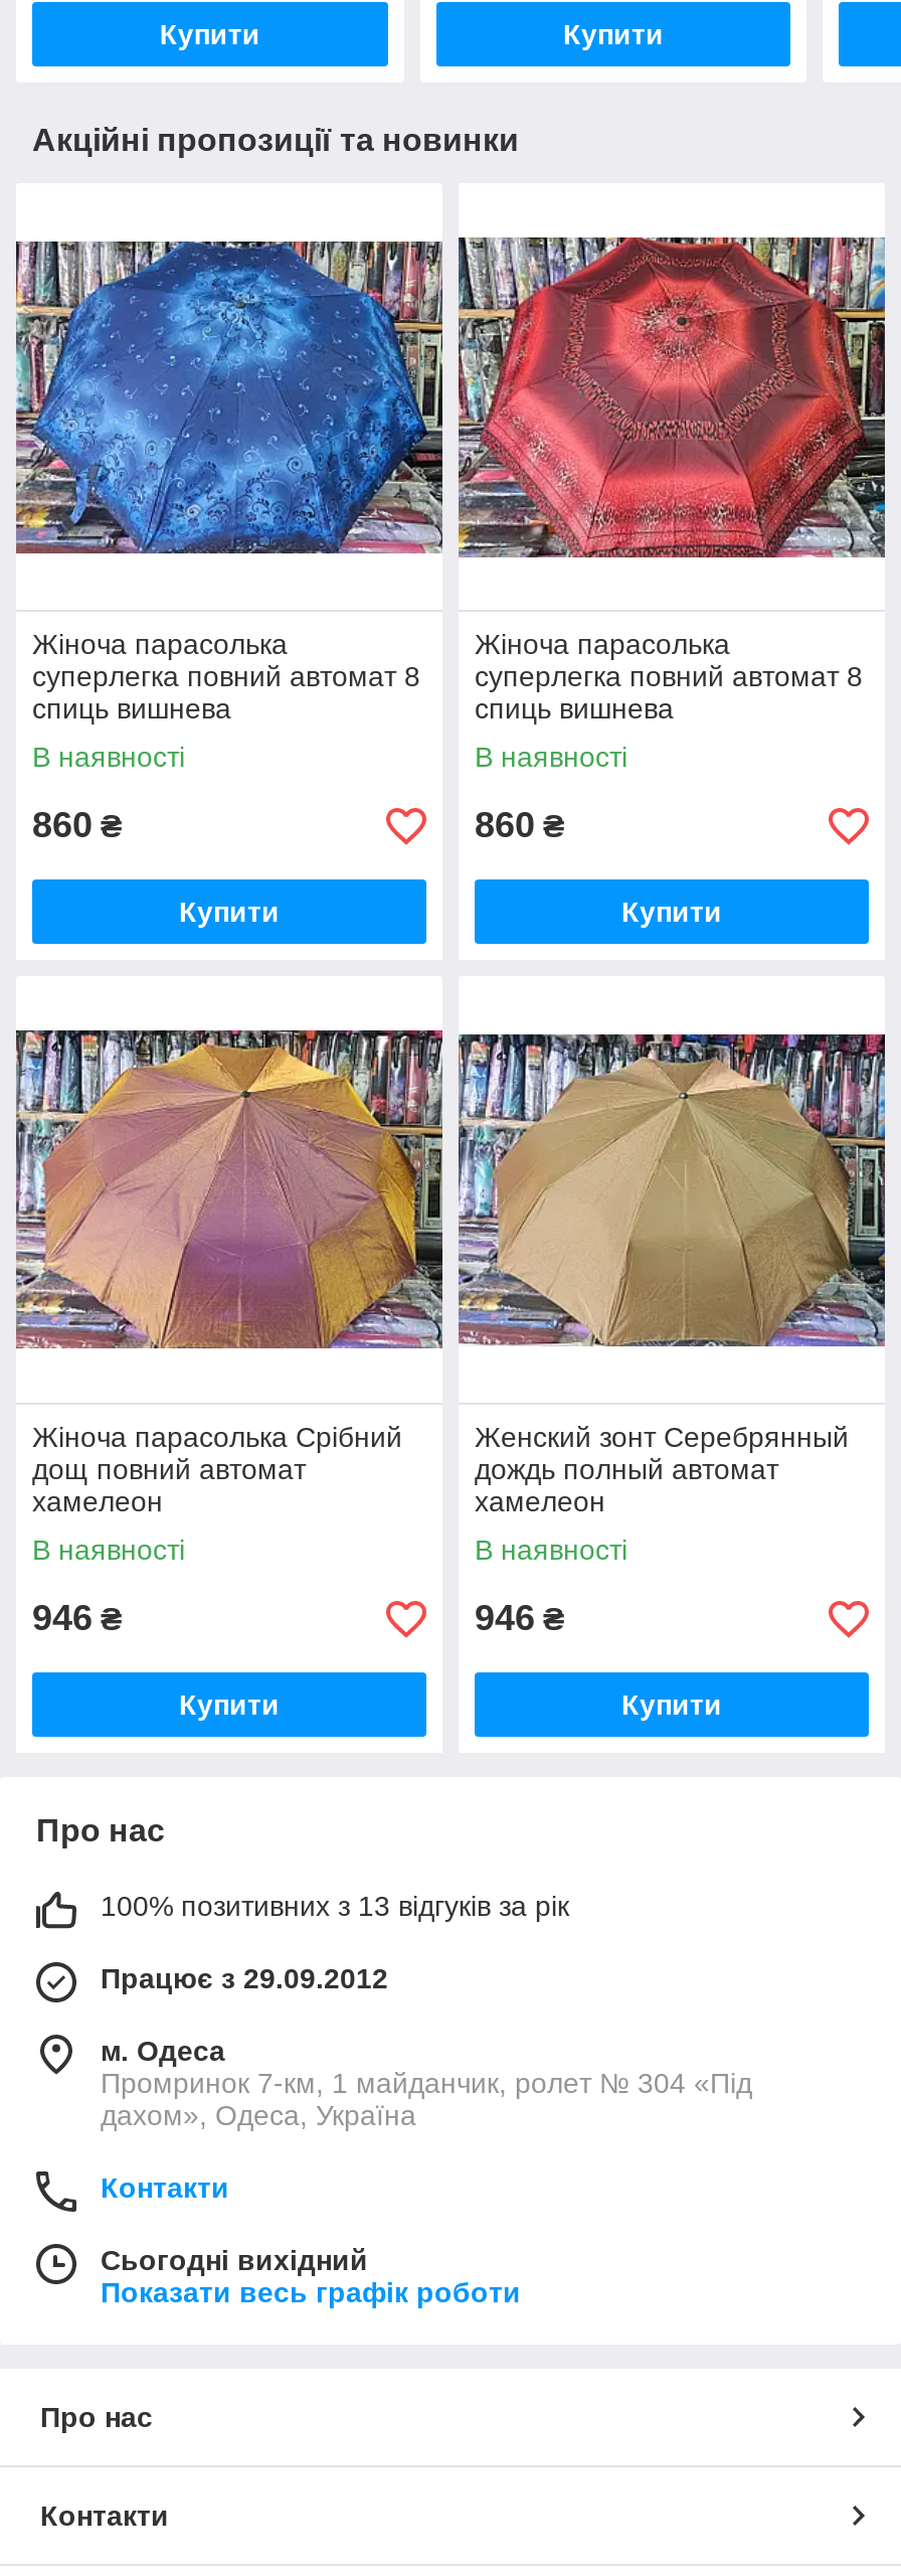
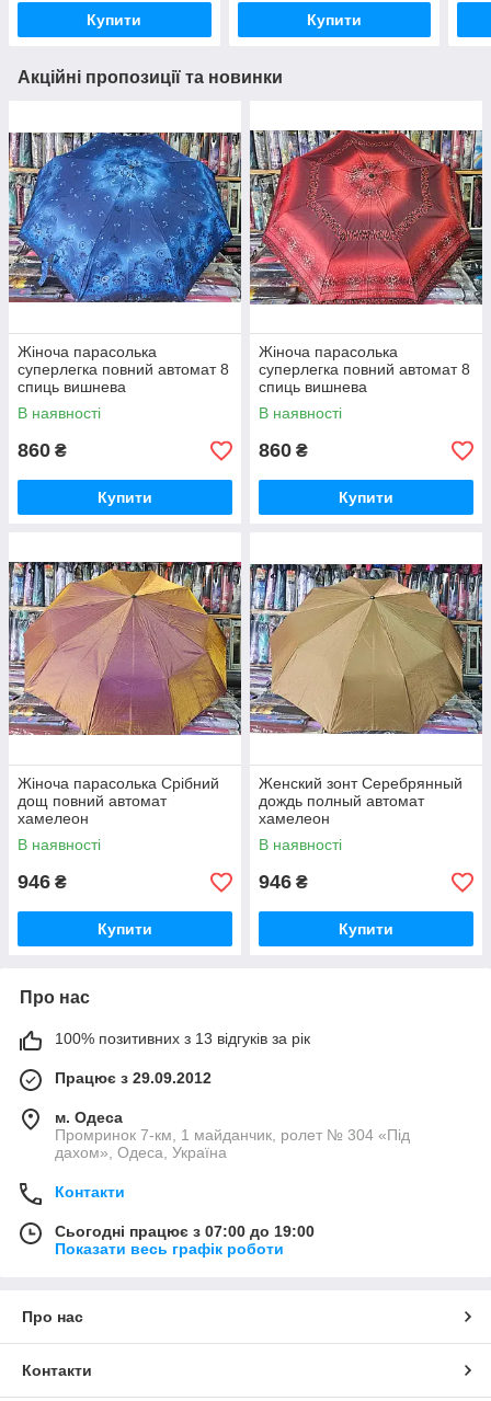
[101,2245,368,2277] Сьогодні вихідний -> [55,1223,315,1240] Сьогодні працює з 07:00 до 19:00

